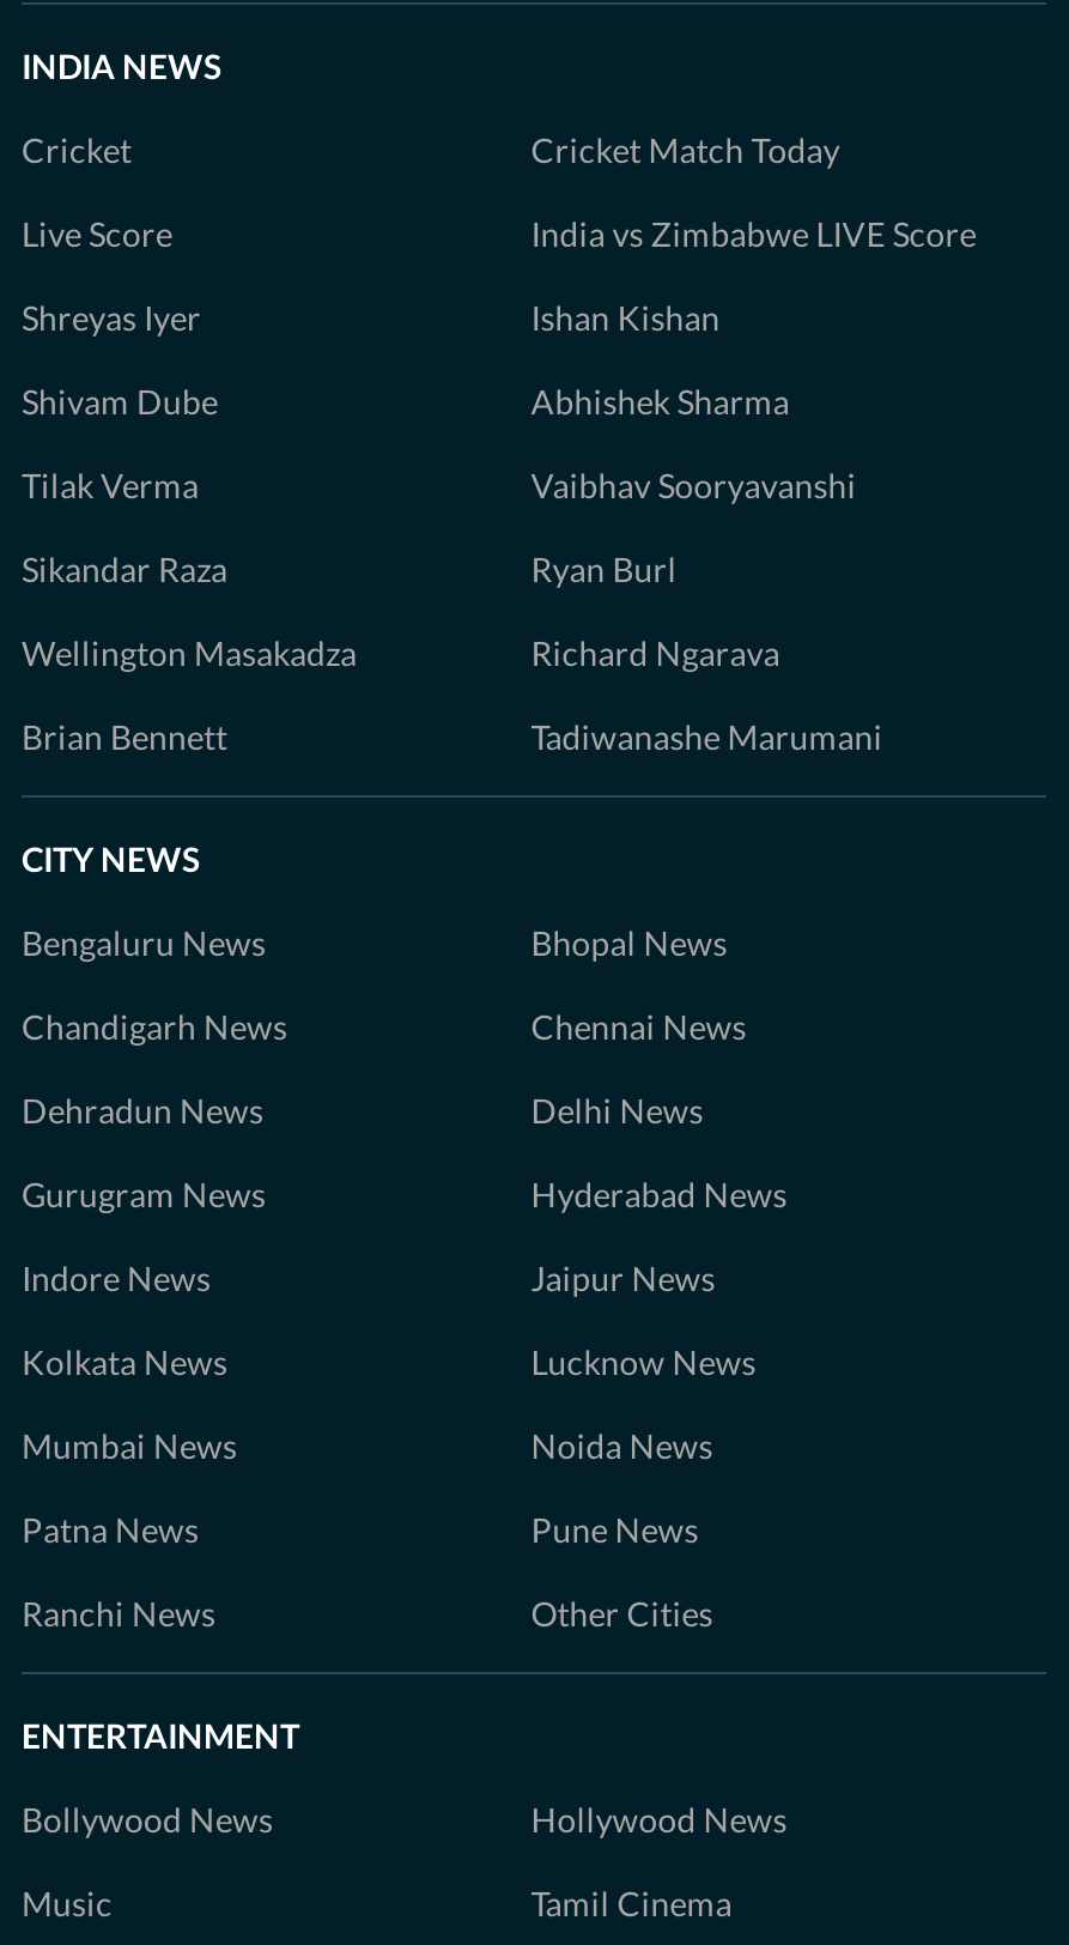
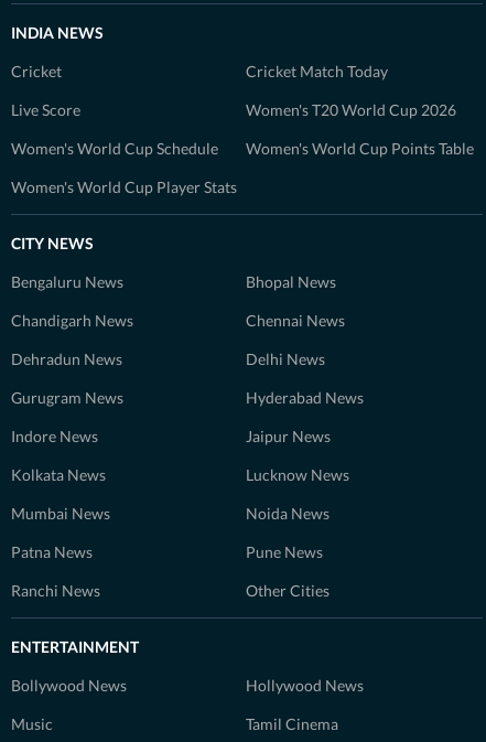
[22,213,976,757] India vs Zimbabwe LIVE Score | Shreyas Iyer | Ishan Kishan | Shivam Dube | Abhishek Sharma | Tilak Verma | Vaibhav Sooryavanshi | Sikandar Raza | Ryan Burl | Wellington Masakadza | Richard Ngarava | Brian Bennett | Tadiwanashe Marumani -> [11,100,474,196] Women's T20 World Cup 2026 | Women's World Cup Schedule | Women's World Cup Points Table | Women's World Cup Player Stats

